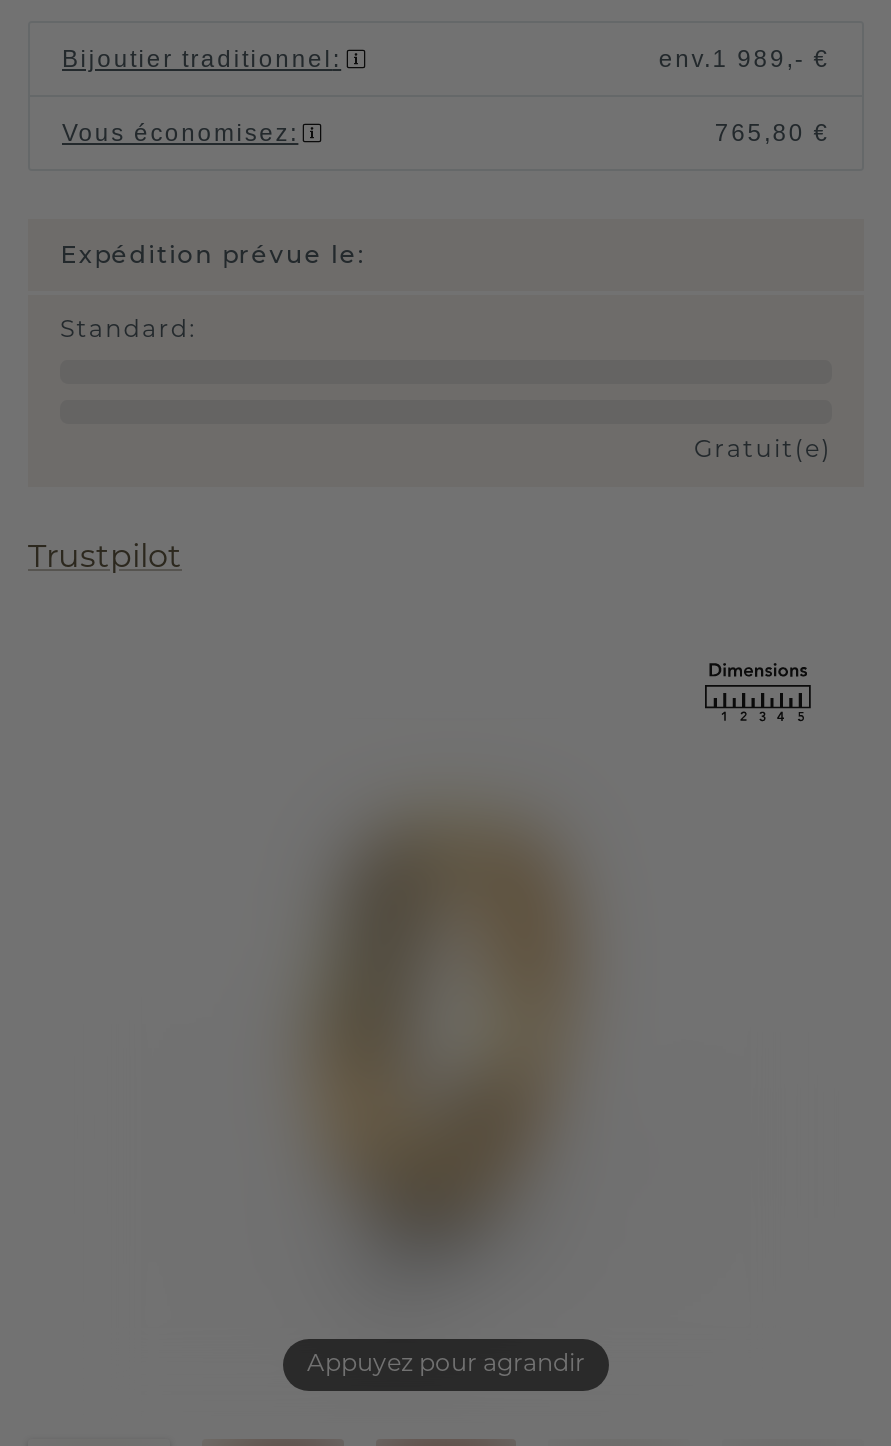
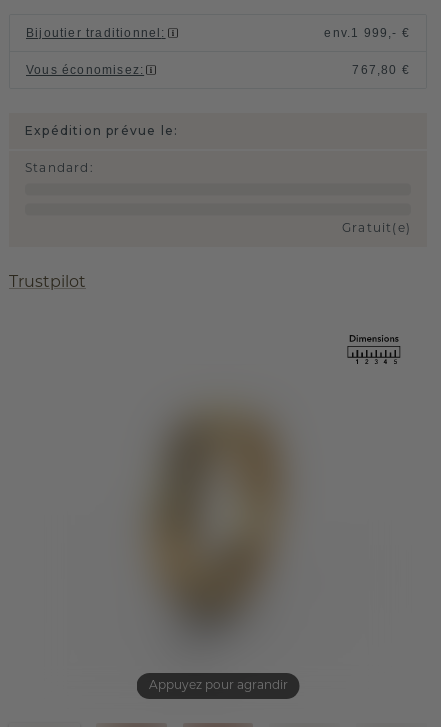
[659,45,830,73] env. 1 989,- € -> [324,26,410,40] env. 1 999,- €
[715,119,830,147] 765,80 € -> [352,63,410,77] 767,80 €

